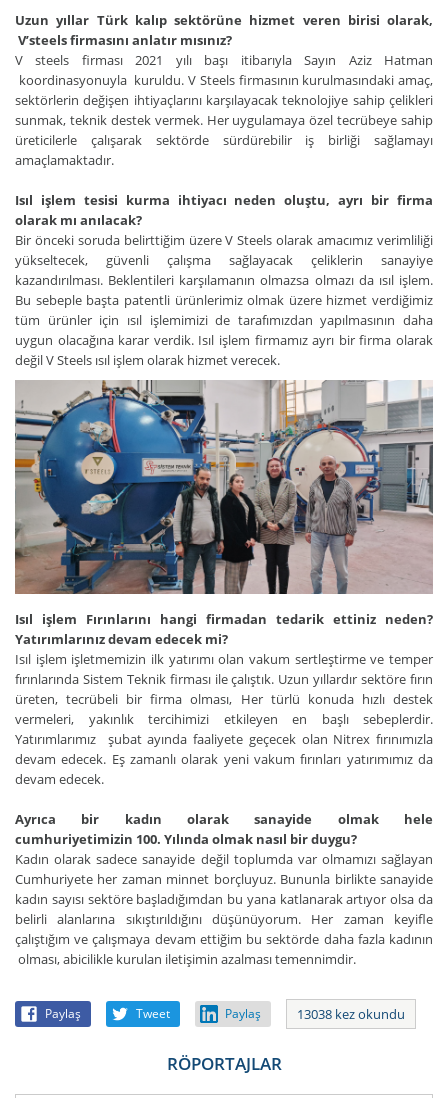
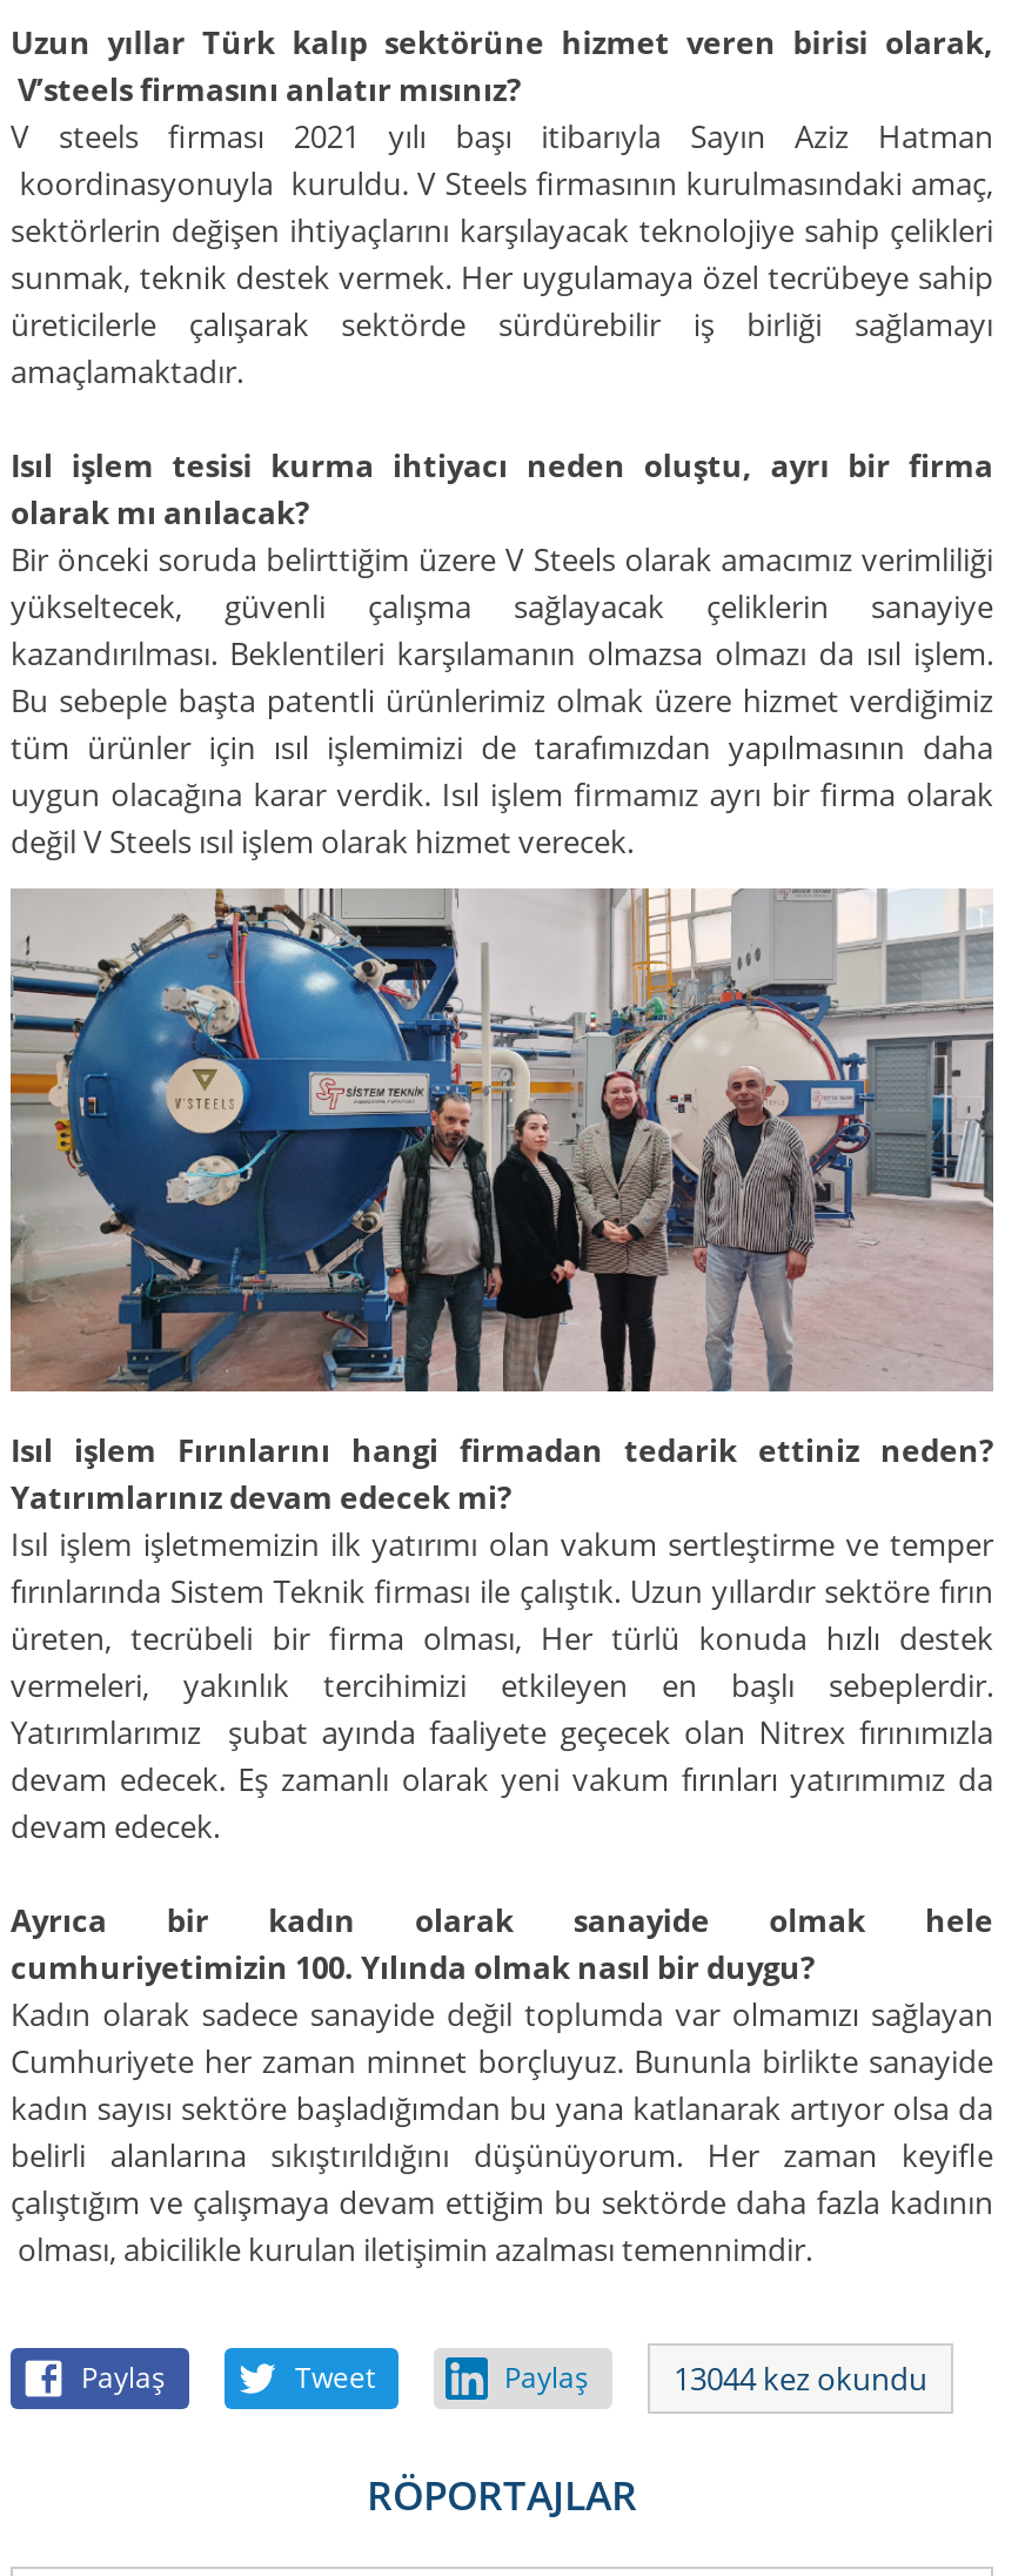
[297,1005,405,1023] 13038 kez okundu -> [674,2357,927,2399] 13044 kez okundu

